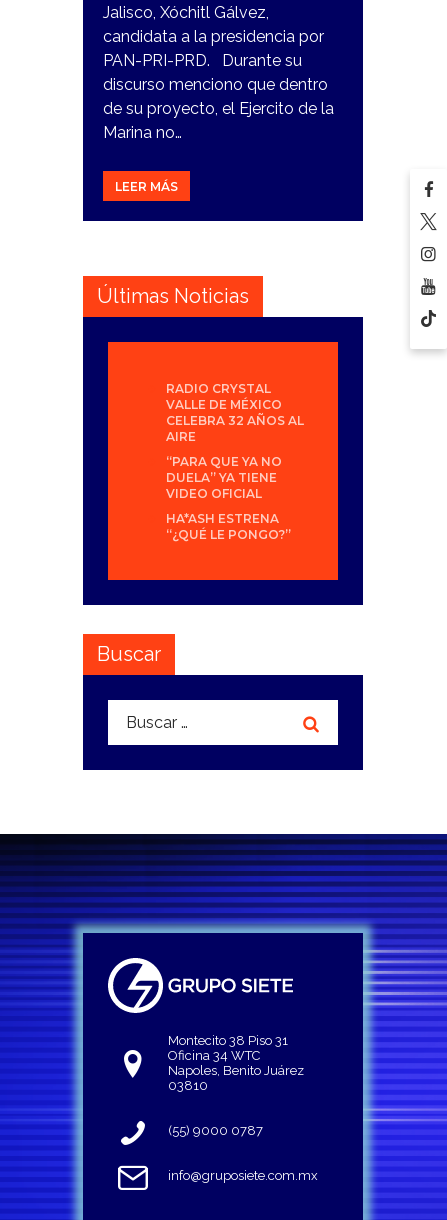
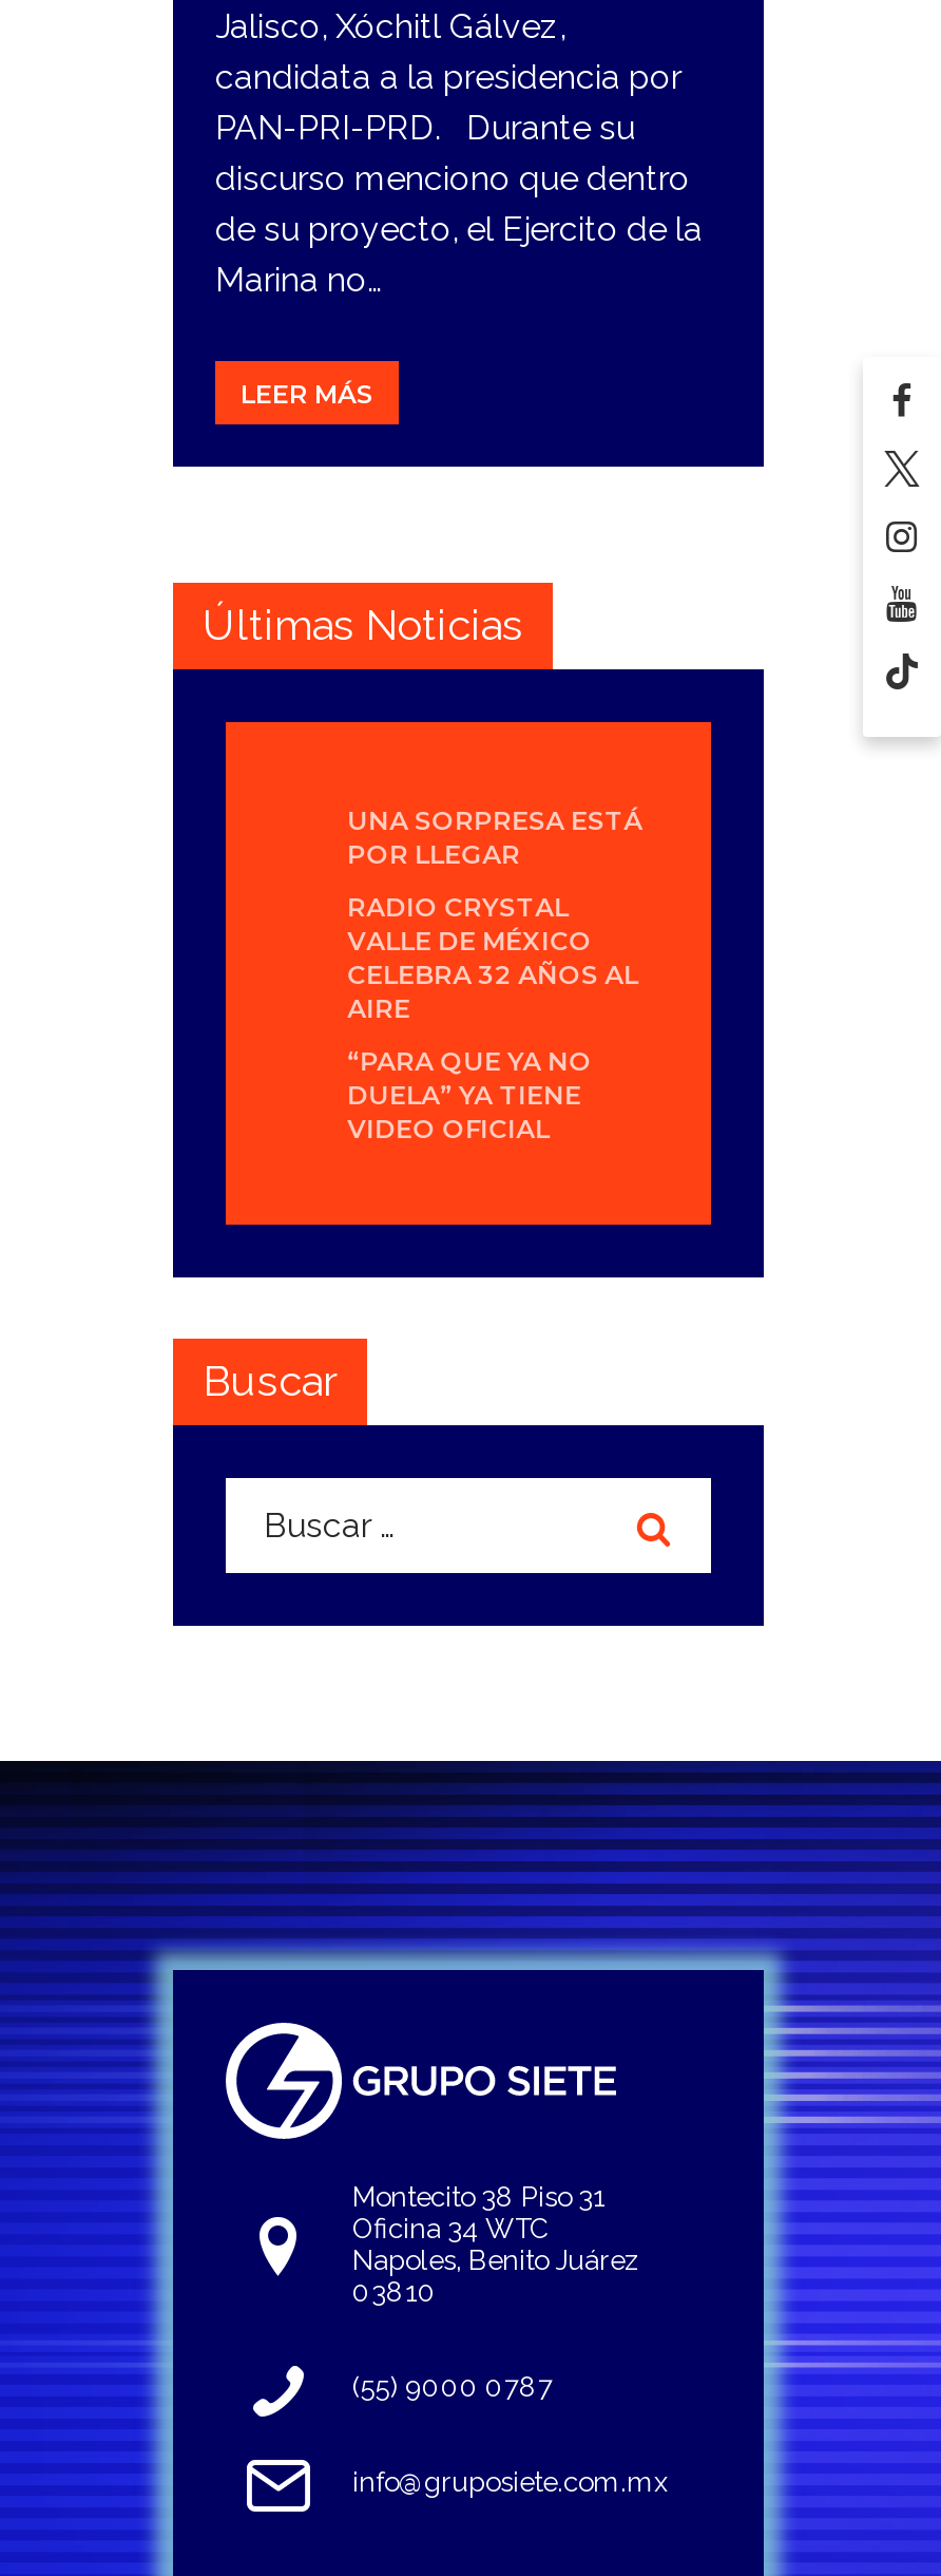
none -> [347,804,643,870] UNA SORPRESA ESTÁ | POR LLEGAR
moved [166,381,304,501] -> [347,891,638,1144]: RADIO CRYSTAL | VALLE DE MÉXICO | CELEBRA 32 AÑOS AL | AIRE | “PARA QUE YA NO | DUELA” YA TIENE | VIDEO OFICIAL
[166,511,291,542] HA*ASH ESTRENA | “¿QUÉ LE PONGO?” -> none

